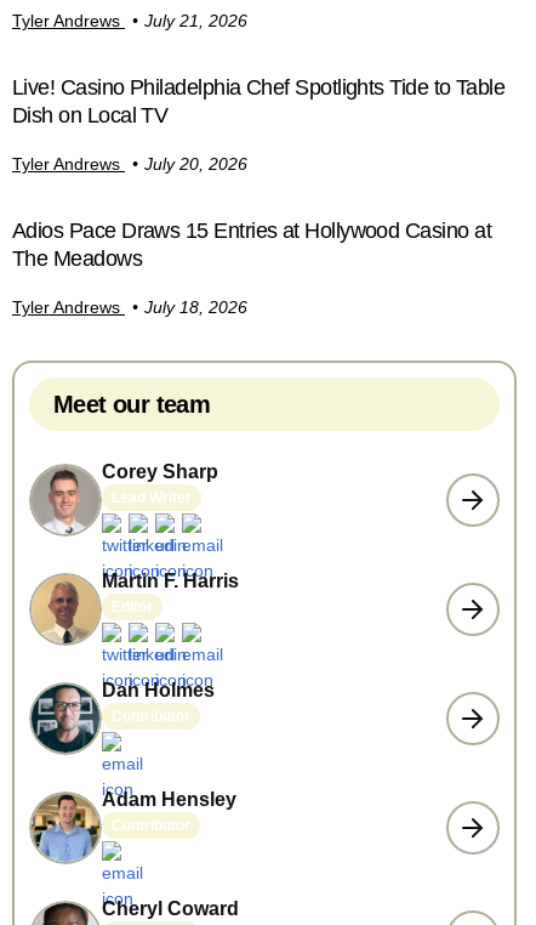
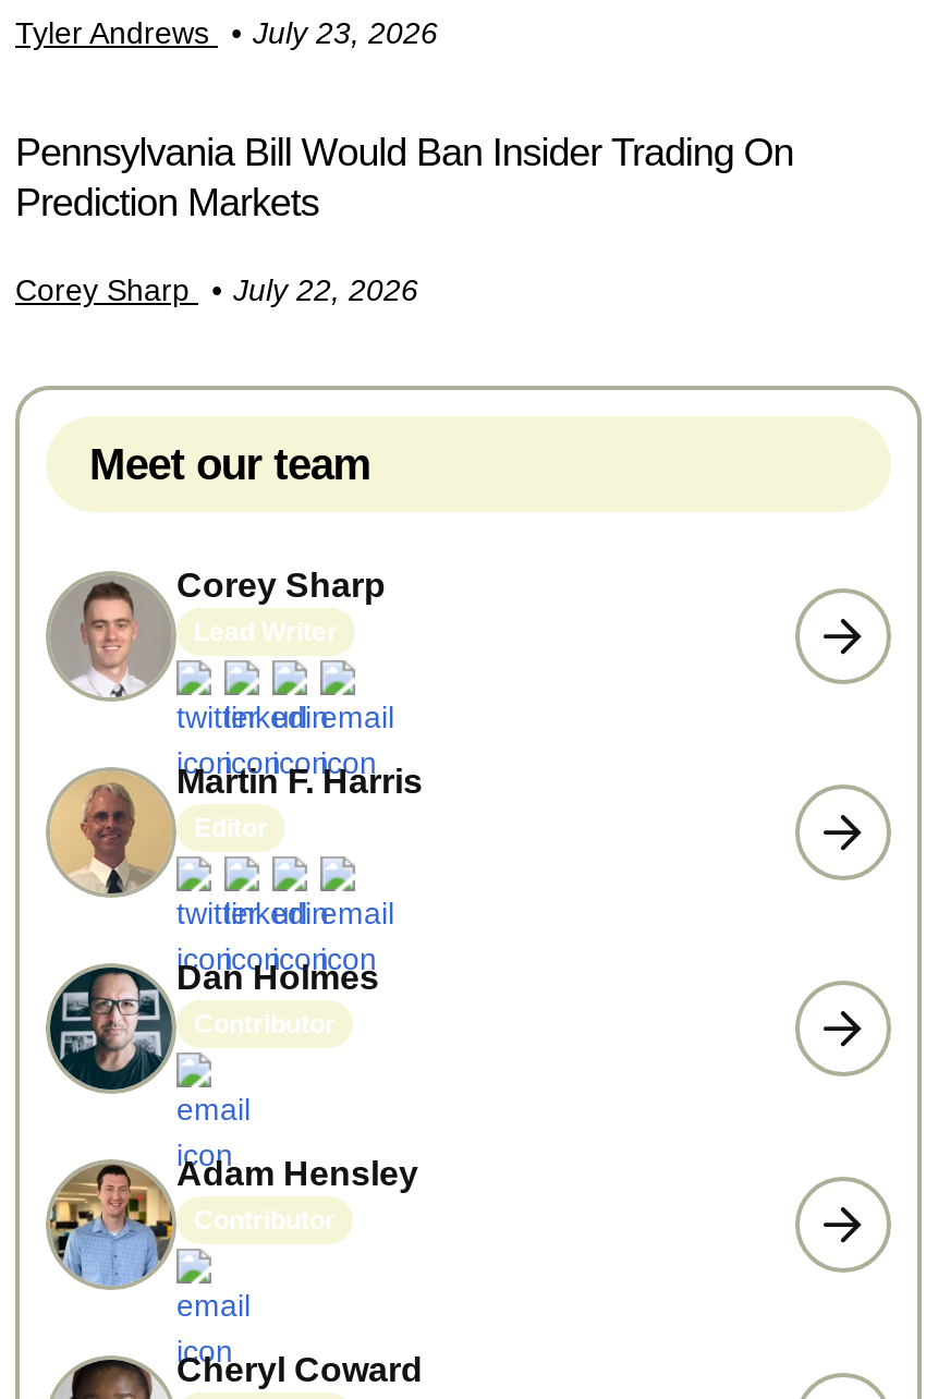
[12,11,505,317] July 21, 2026 | Live! Casino Philadelphia Chef Spotlights Tide to Table | Dish on Local TV | Tyler Andrews | July 20, 2026 | Adios Pace Draws 15 Entries at Hollywood Casino at | The Meadows | Tyler Andrews | July 18, 2026 -> [15,15,794,307] July 23, 2026 | Pennsylvania Bill Would Ban Insider Trading On | Prediction Markets | Corey Sharp | July 22, 2026

